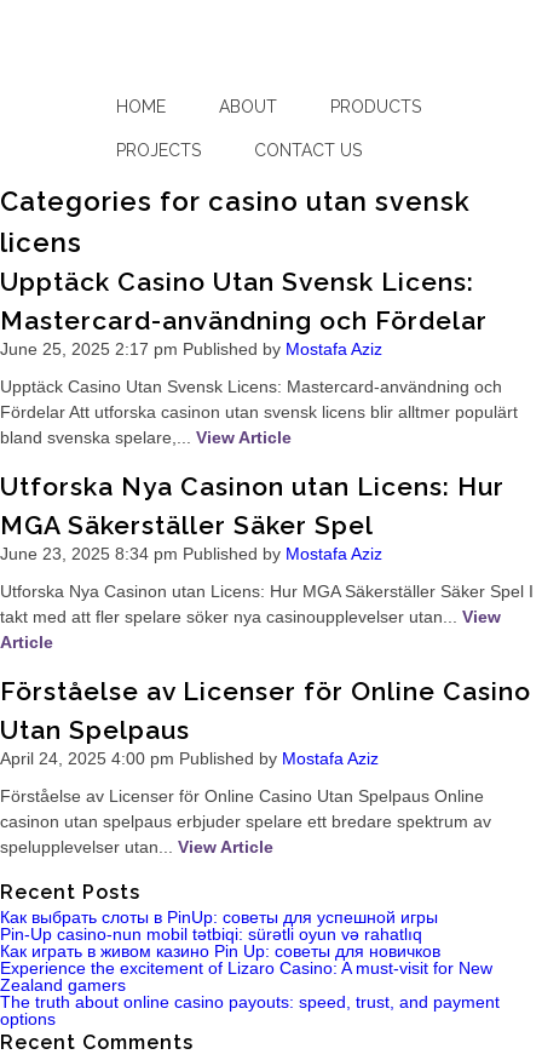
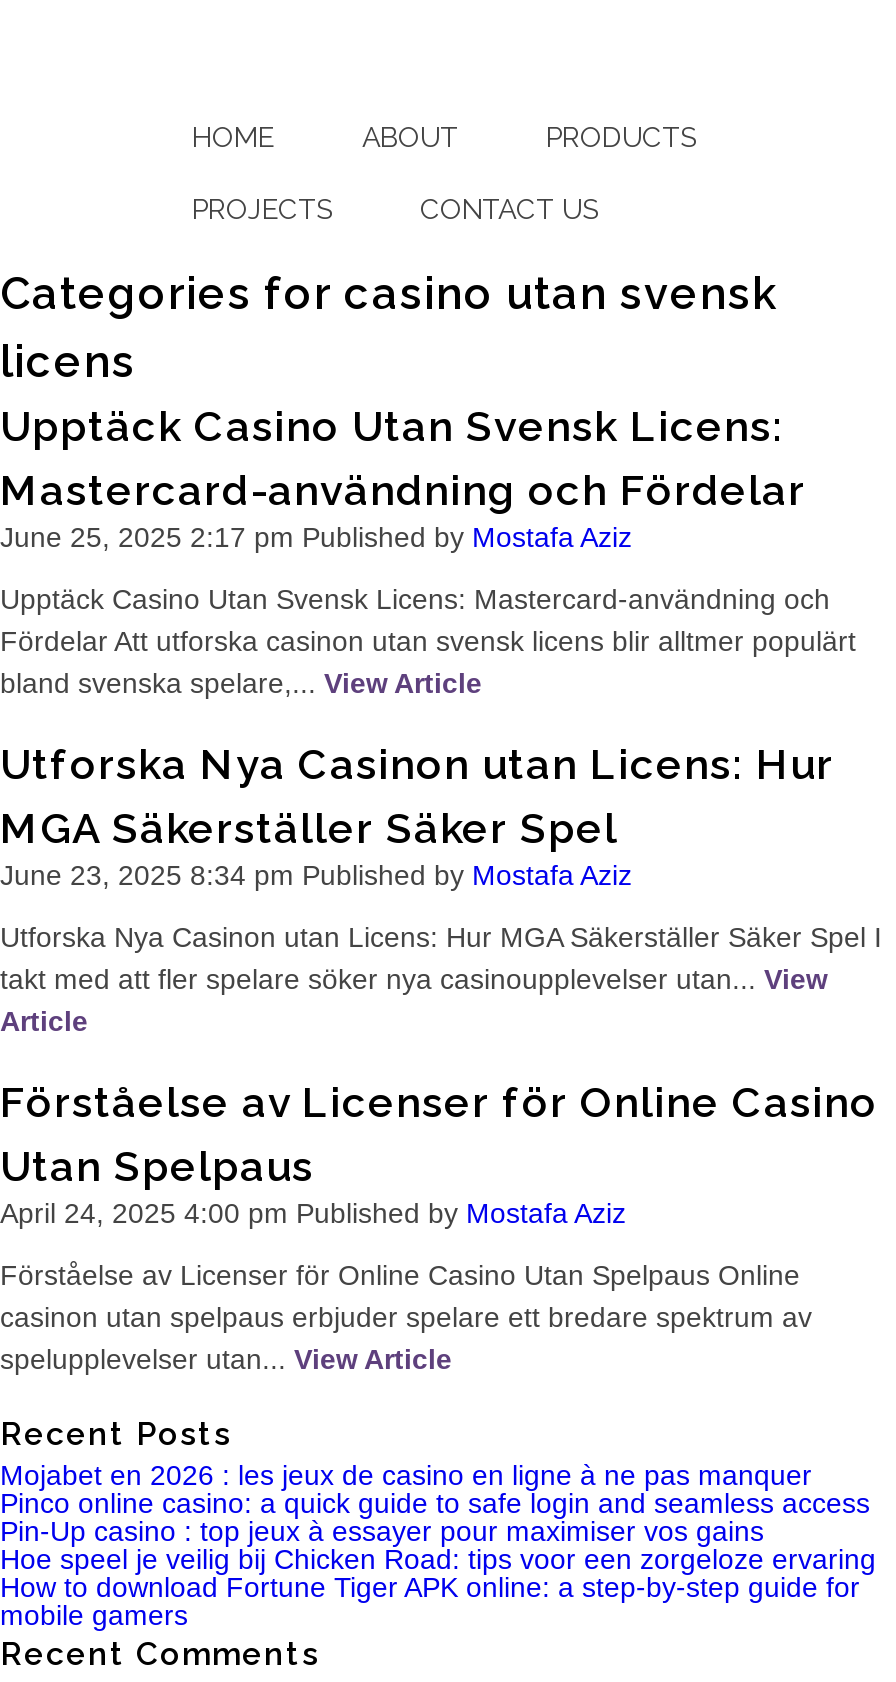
[0,907,500,1029] Как выбрать слоты в PinUp: советы для успешной игры | Pin-Up casino-nun mobil tətbiqi: sürətli oyun və rahatlıq | Как играть в живом казино Pin Up: советы для новичков | Experience the excitement of Lizaro Casino: A must-visit for New | Zealand gamers | The truth about online casino payouts: speed, trust, and payment | options -> [0,1459,876,1631] Mojabet en 2026 : les jeux de casino en ligne à ne pas manquer | Pinco online casino: a quick guide to safe login and seamless access | Pin-Up casino : top jeux à essayer pour maximiser vos gains | Hoe speel je veilig bij Chicken Road: tips voor een zorgeloze ervaring | How to download Fortune Tiger APK online: a step-by-step guide for | mobile gamers

